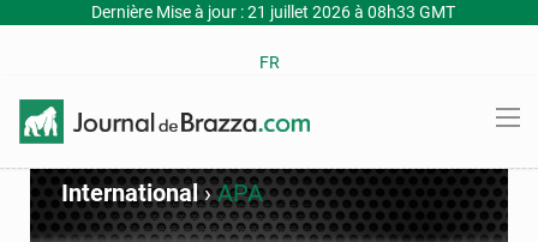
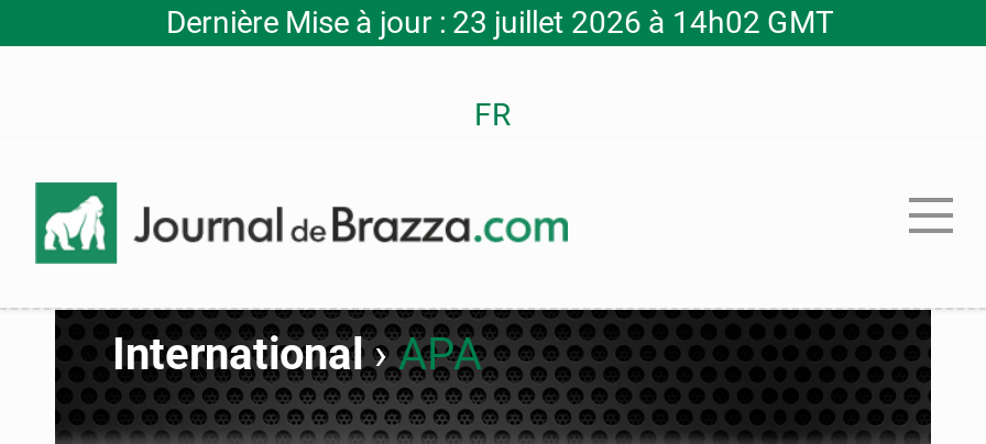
[87,2,455,22] Dernière Mise à jour : 21 juillet 2026 à 08h33 GMT -> [160,4,833,40] Dernière Mise à jour : 23 juillet 2026 à 14h02 GMT

